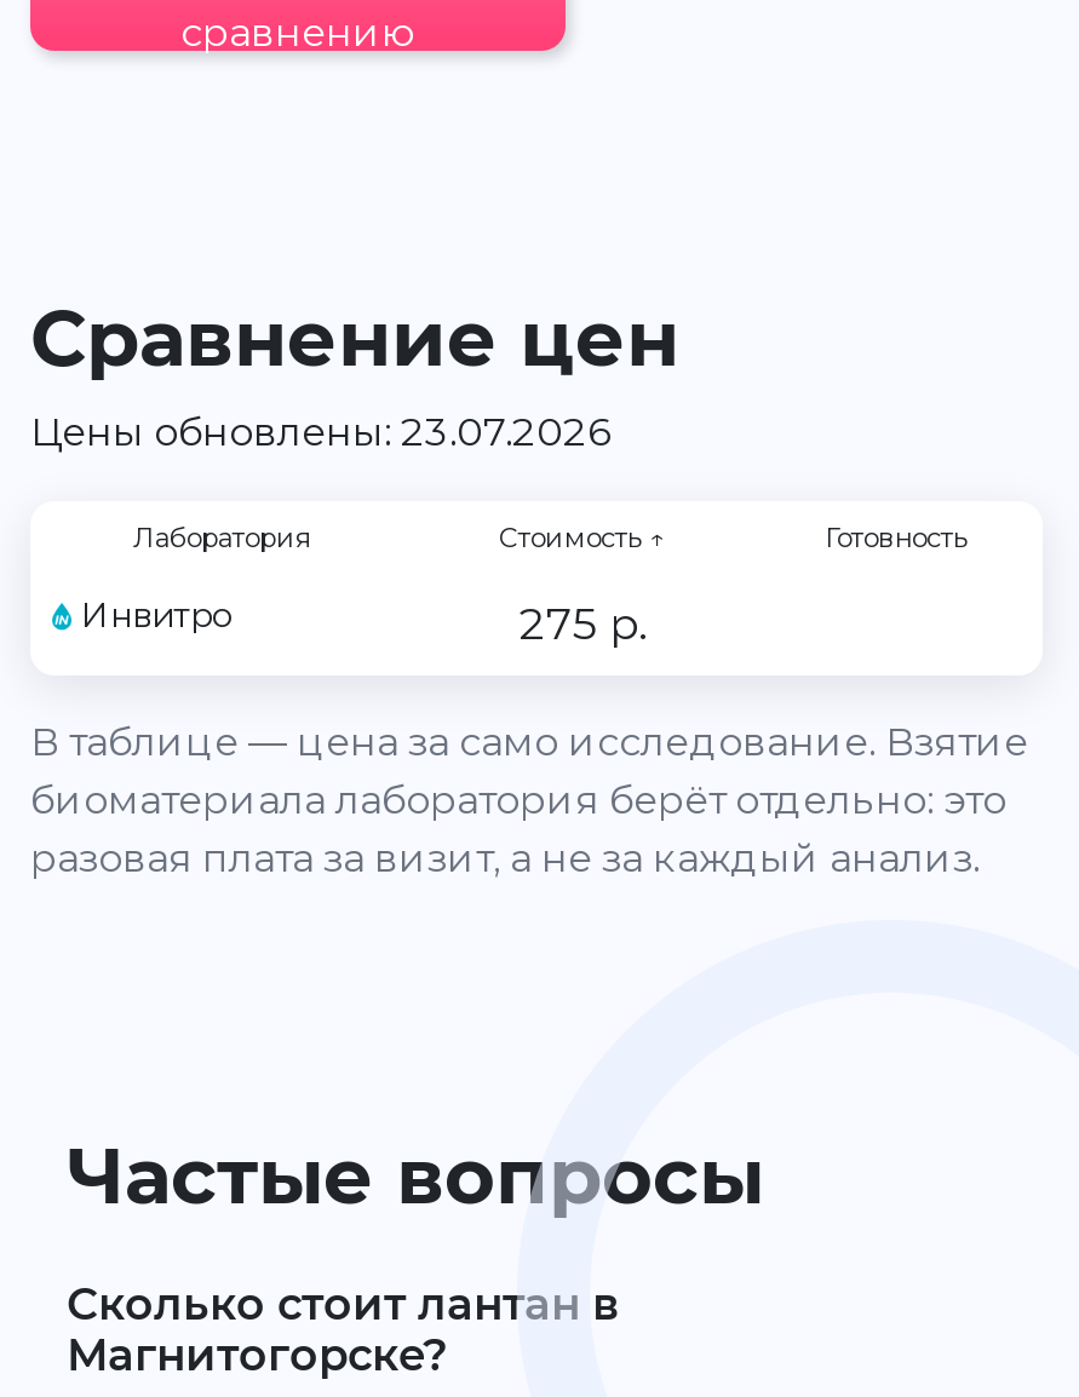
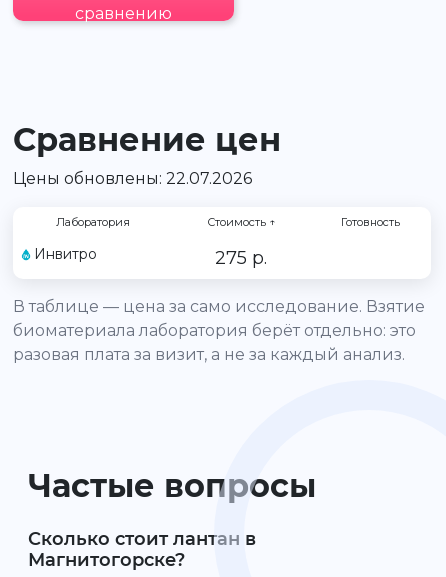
[30,409,609,455] Цены обновлены: 23.07.2026 -> [13,169,252,188] Цены обновлены: 22.07.2026

